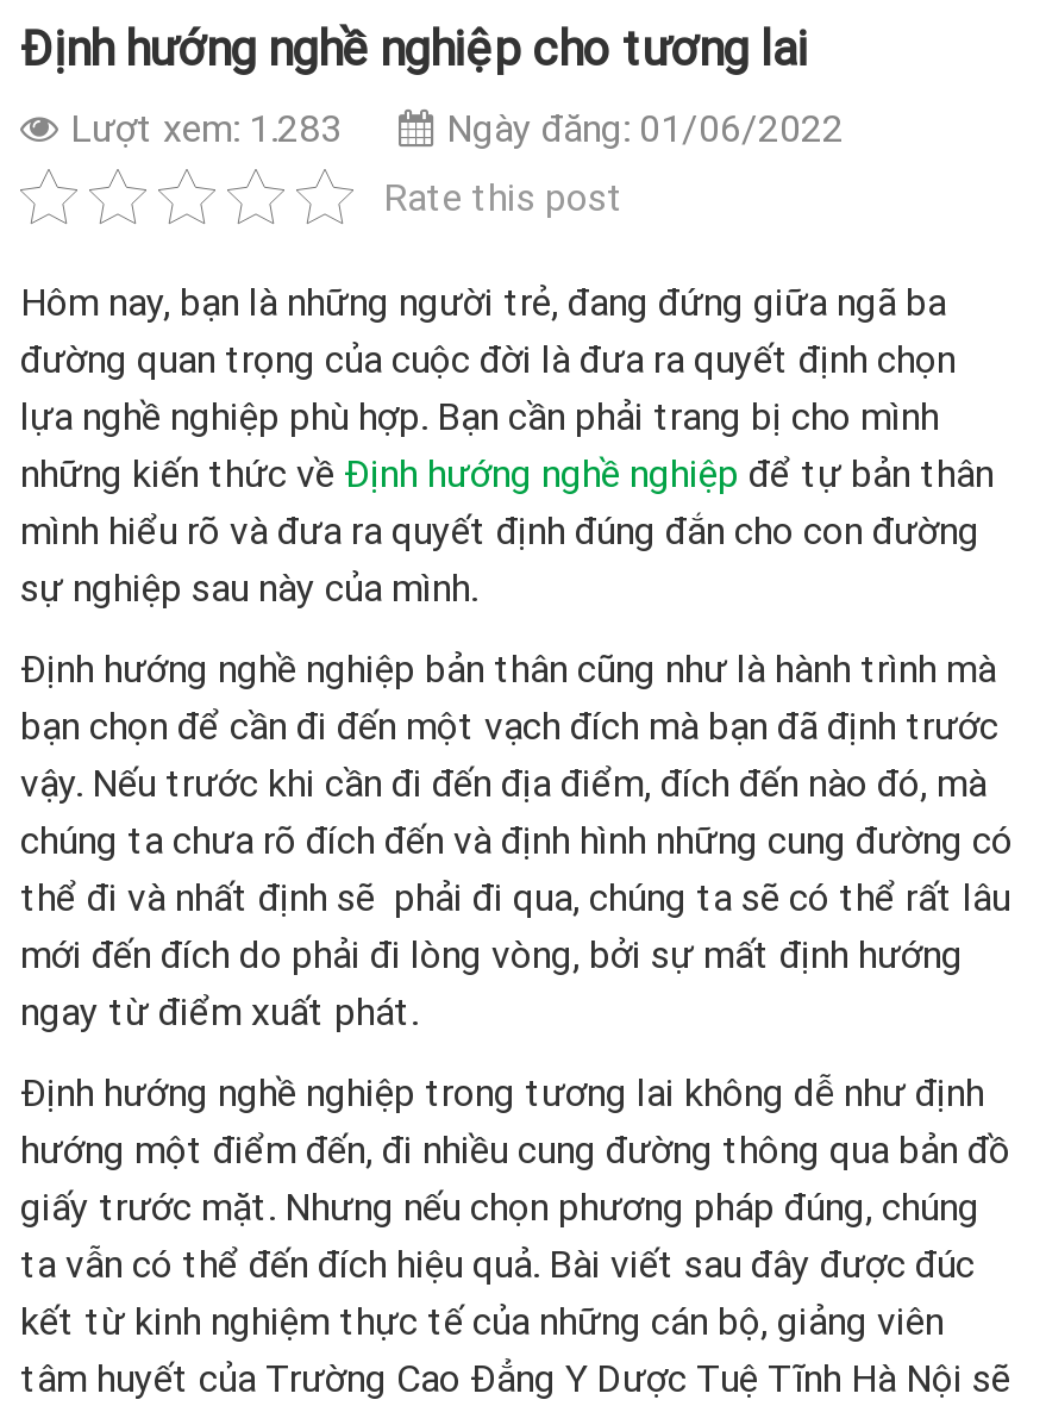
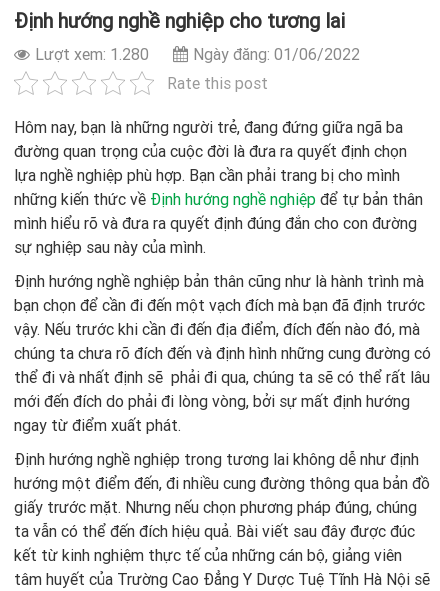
[70,103,844,151] Lượt xem: 1.283 Ngày đăng: 01/06/2022 -> [35,44,360,64] Lượt xem: 1.280 Ngày đăng: 01/06/2022

